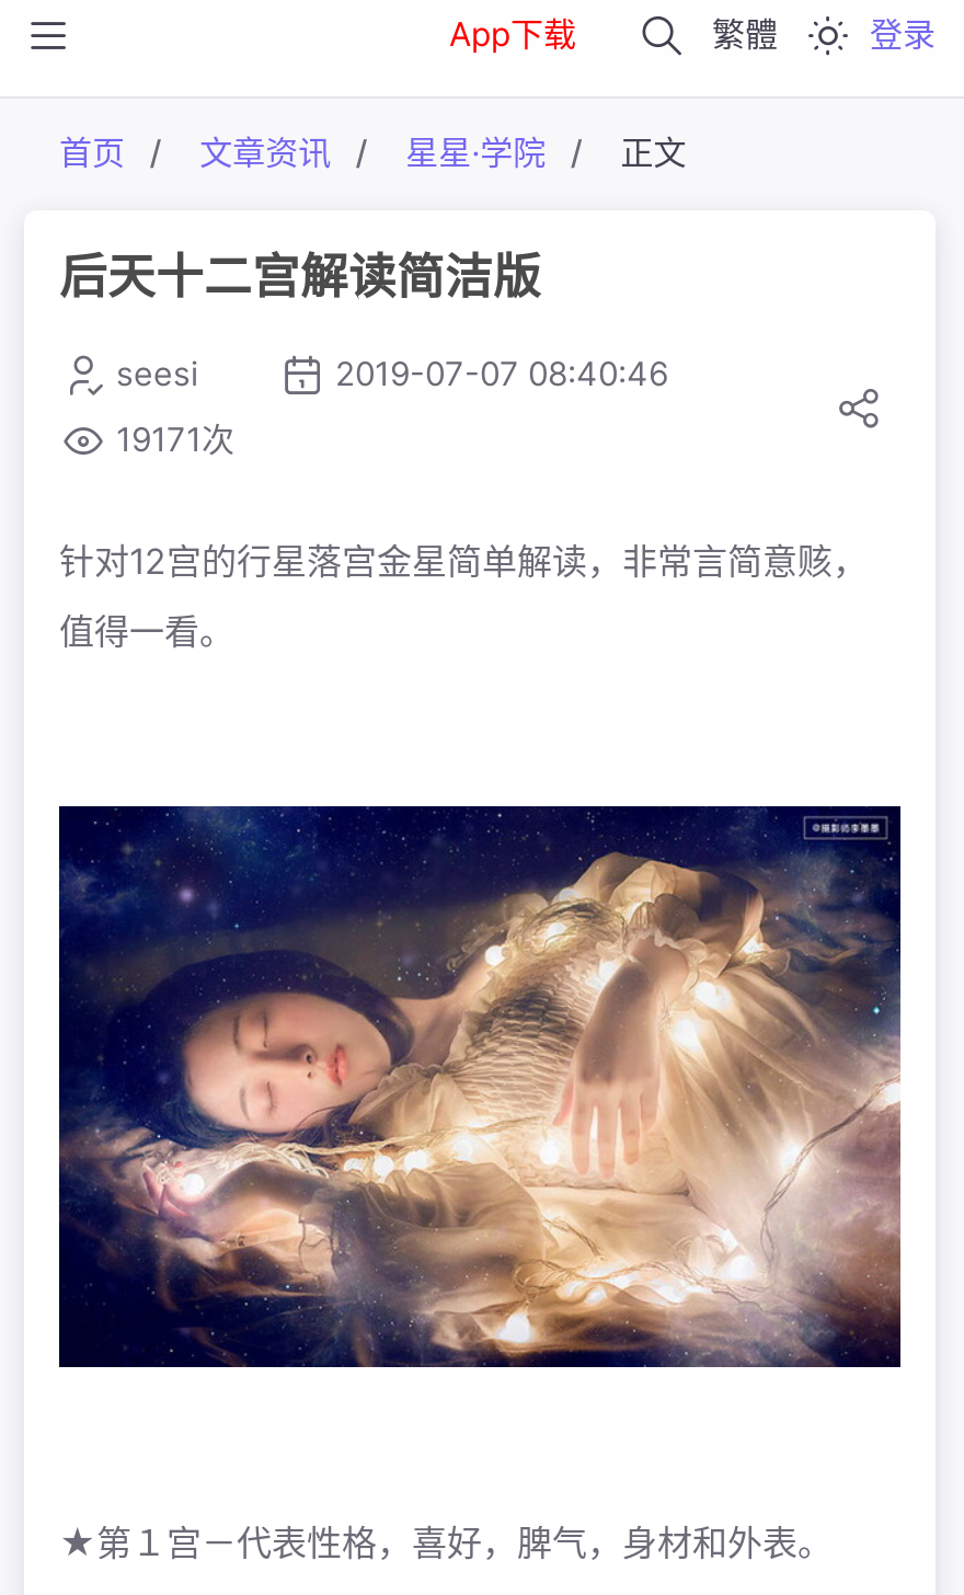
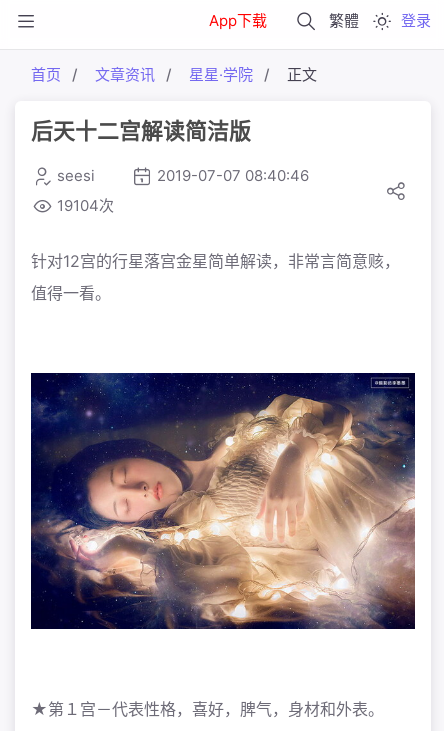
[116,418,234,460] 19171次 -> [57,196,114,215] 19104次

